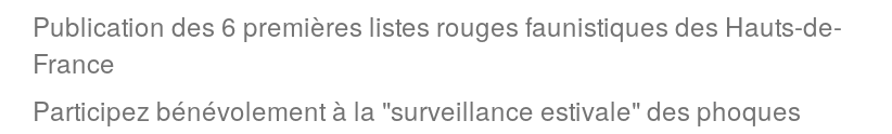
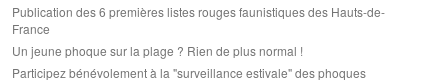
none -> [12,42,303,59] Un jeune phoque sur la plage ? Rien de plus normal !

